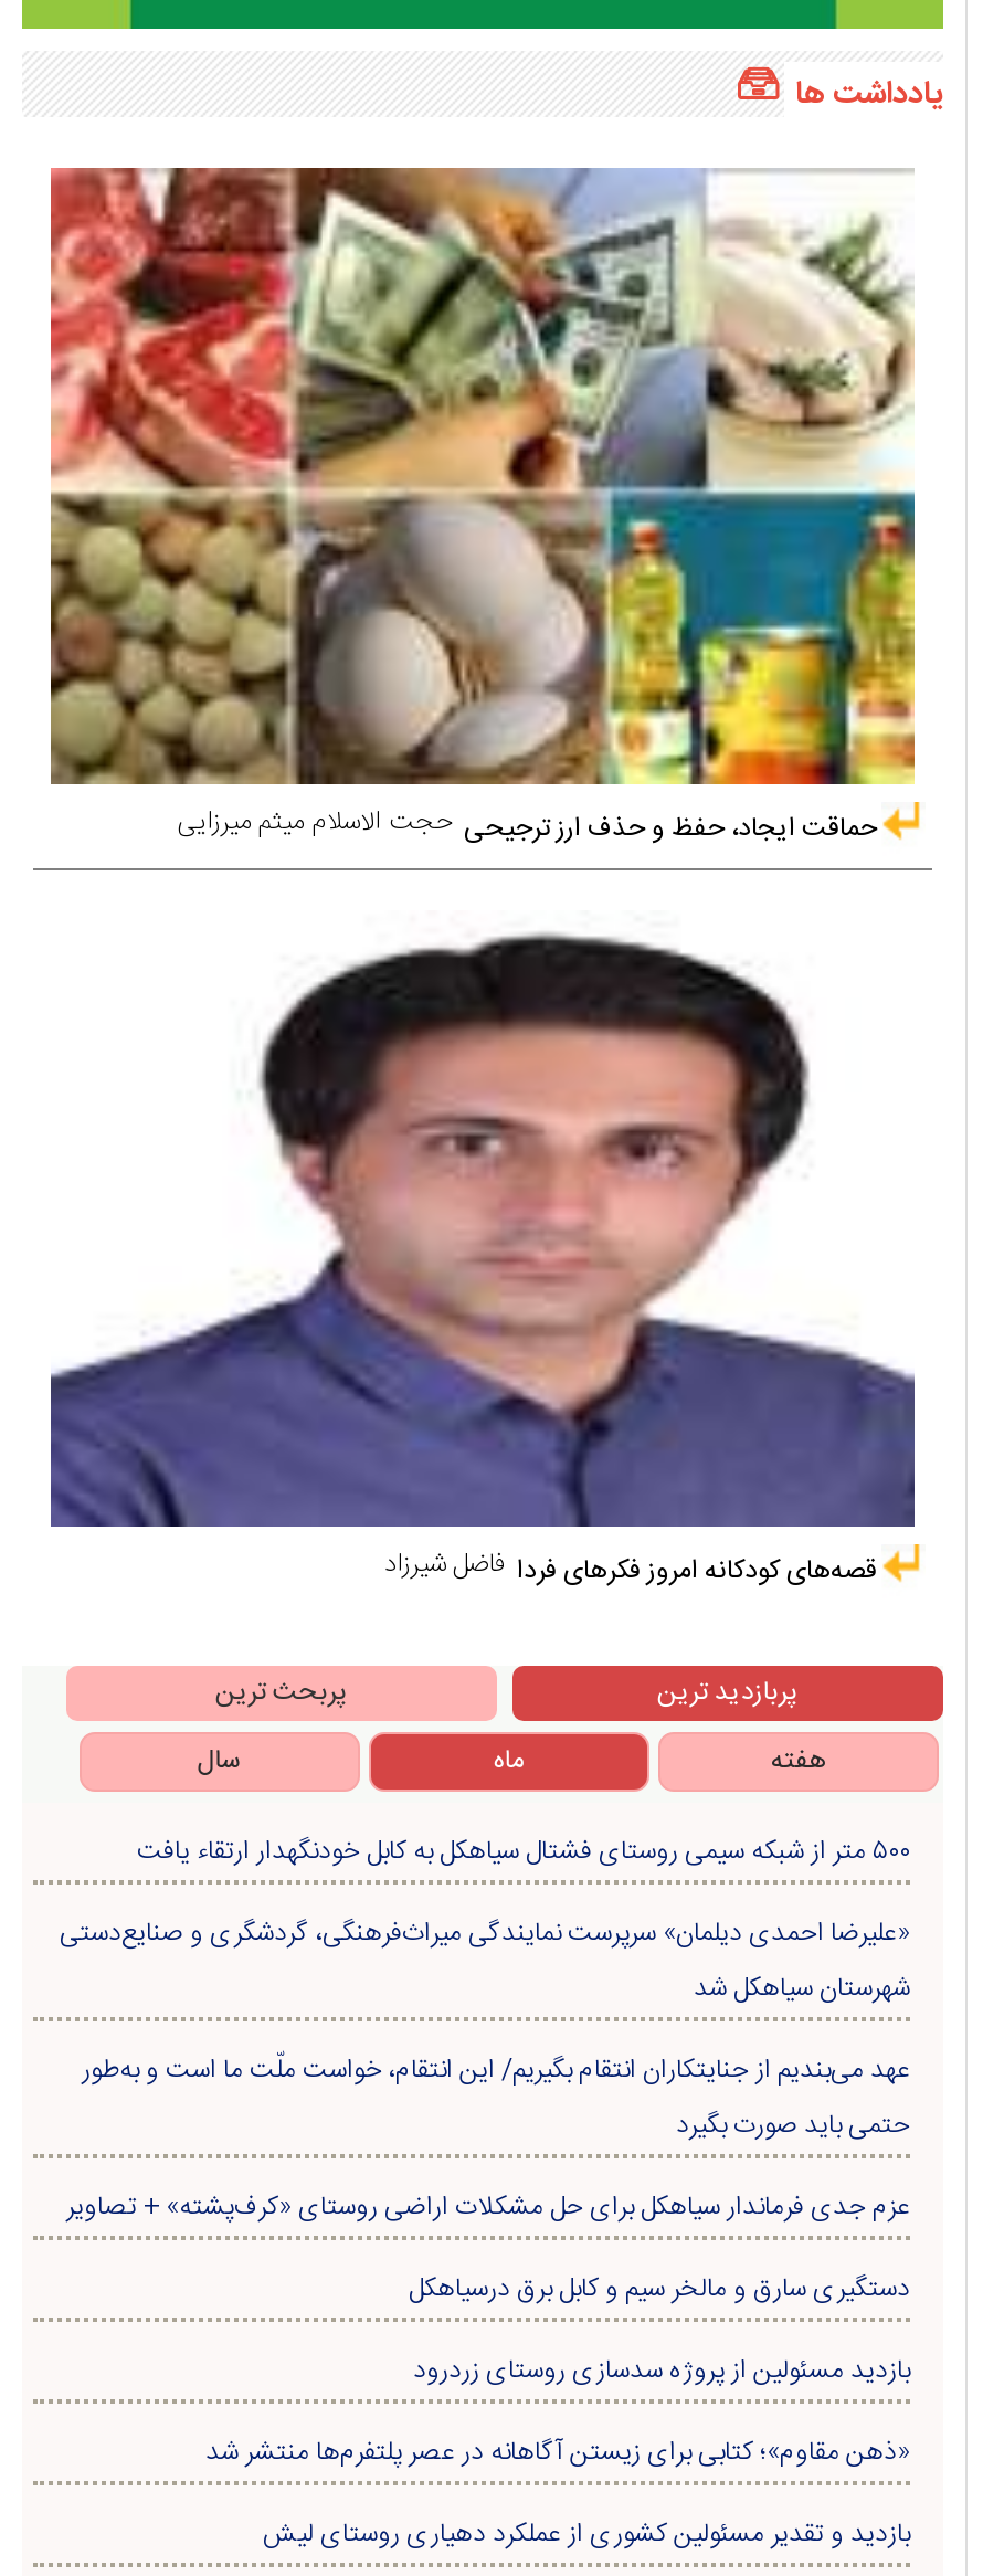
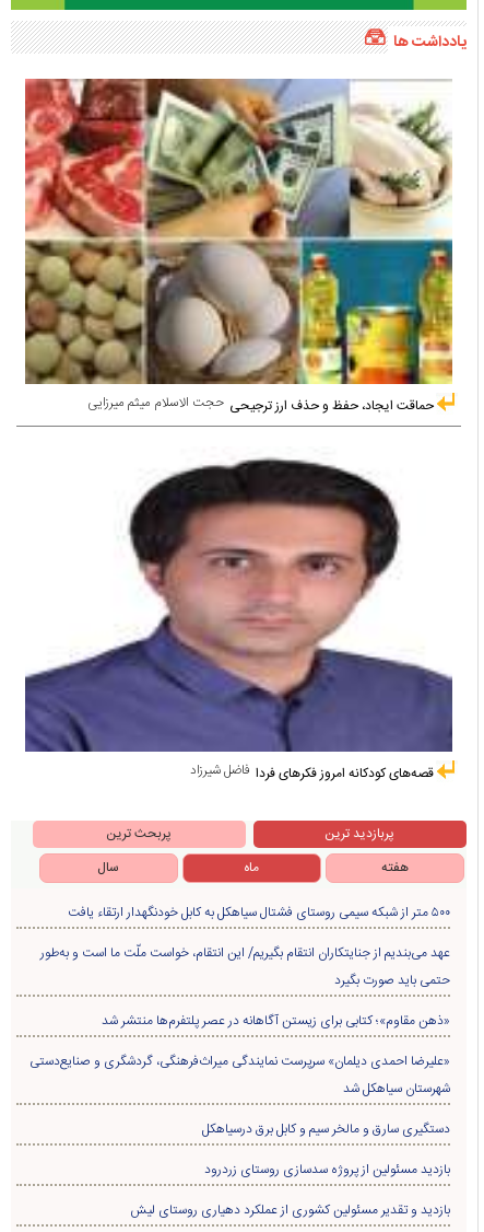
moved [60,1912,910,2012] -> [29,1051,450,1100]: «علیرضا احمدی دیلمان» سرپرست نمایندگی میراث‌فرهنگی، گردشگری و صنایع‌دستی | شهرستان سیاهکل شد
moved [82,2049,910,2149] -> [40,943,450,992]: عهد می‌بندیم از جنایتکاران انتقام بگیریم/ این انتقام، خواست ملّت ما است و به‌طور | حتمی باید صورت بگیرد
[66,2186,910,2230] عزم جدی فرماندار سیاهکل برای حل مشکلات اراضی روستای «کرف‌پشته» + تصاویر -> none
moved [205,2431,910,2475] -> [102,1010,450,1032]: «ذهن مقاوم»؛ کتابی برای زیستن آگاهانه در عصر پلتفرم‌ها منتشر شد

